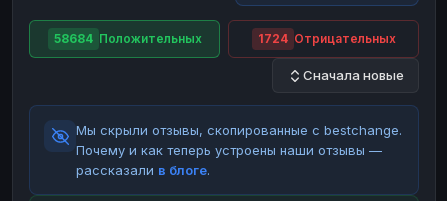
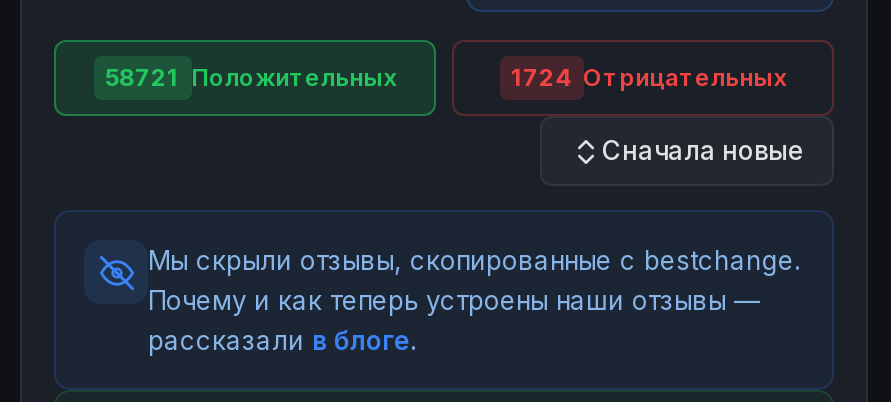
[53,31,201,46] 58684 Положительных -> [105,62,397,92] 58721 Положительных

